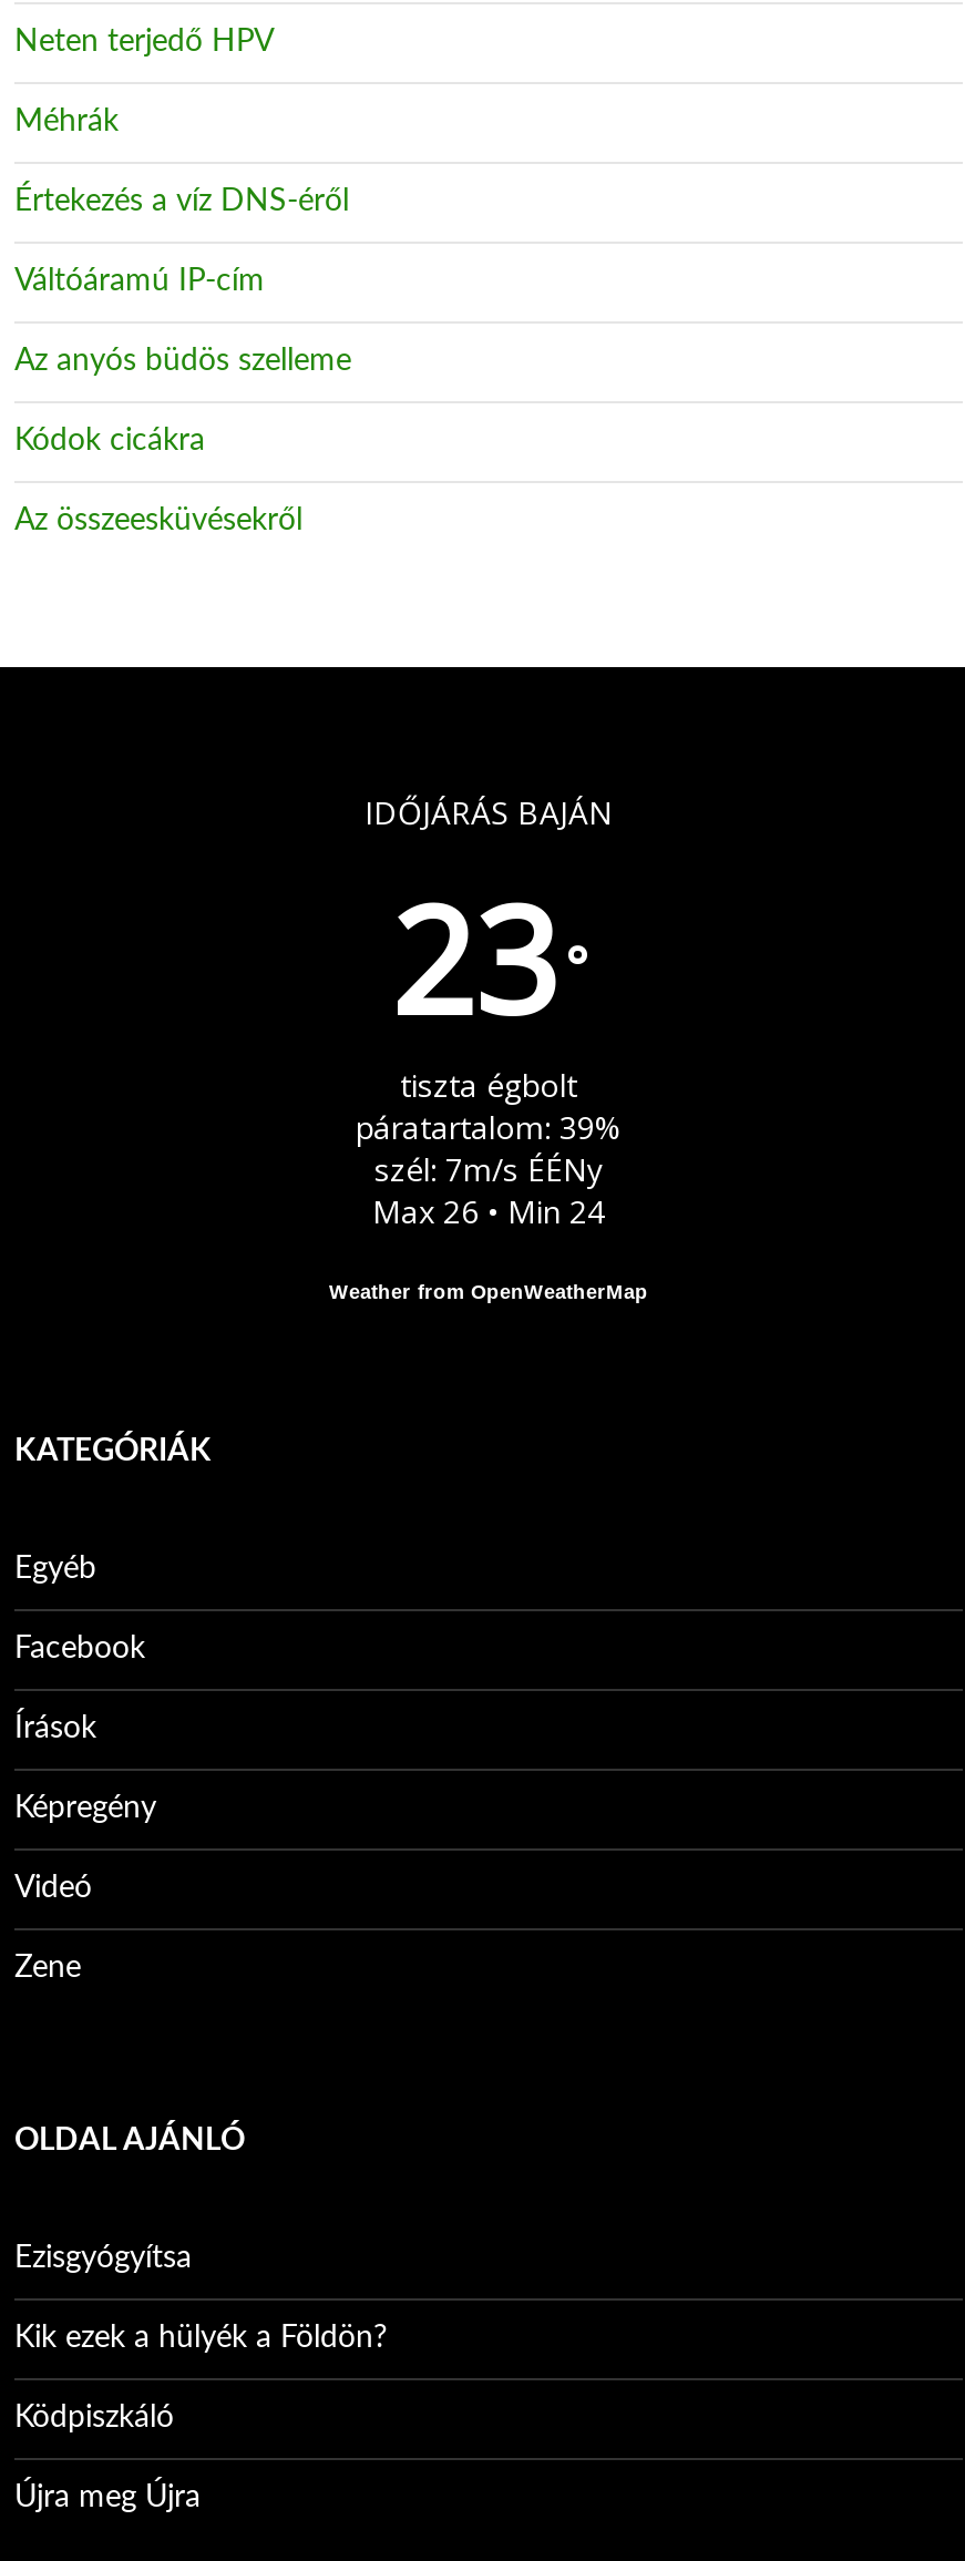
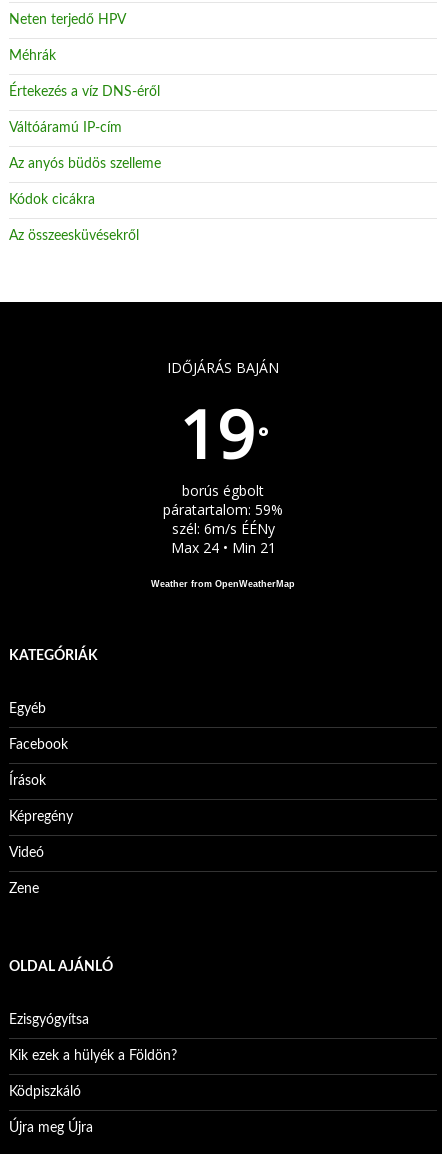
[390,858,587,1057] 23 ° -> [178,388,267,478] 19 °
[400,1064,577,1106] tiszta égbolt -> [182,481,264,500] borús égbolt
[356,1106,622,1148] páratartalom: 39% -> [163,500,283,519] páratartalom: 59%
[374,1148,603,1190] szél: 7m/s ÉÉNy -> [171,519,274,538] szél: 6m/s ÉÉNy
[372,1190,605,1232] Max 26 • Min 24 -> [170,538,275,557] Max 24 • Min 21

